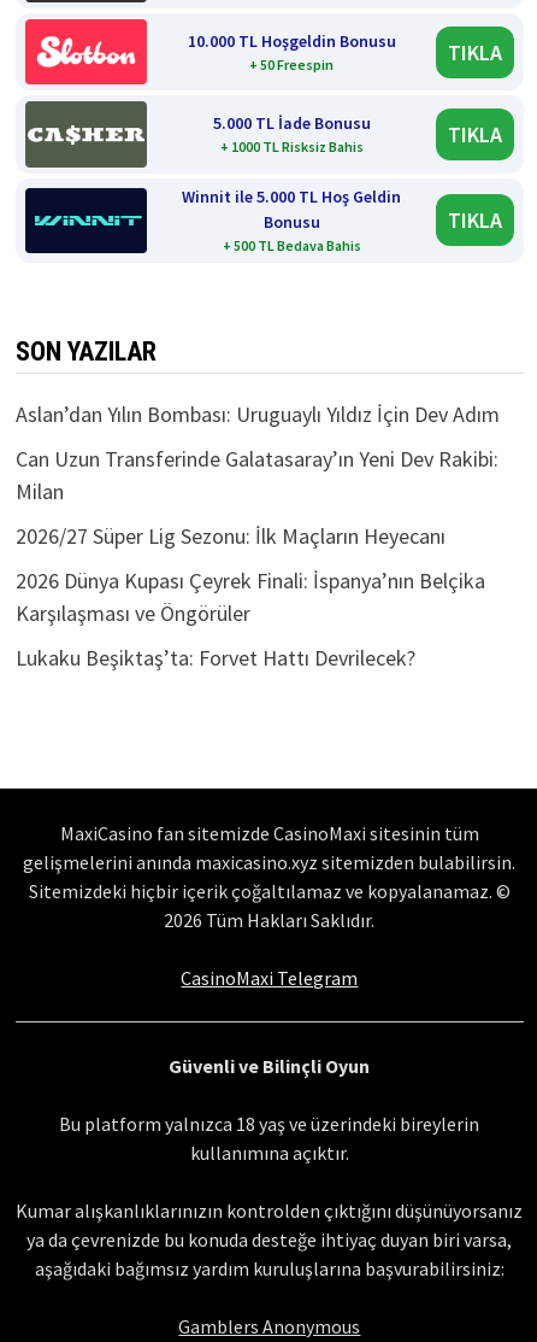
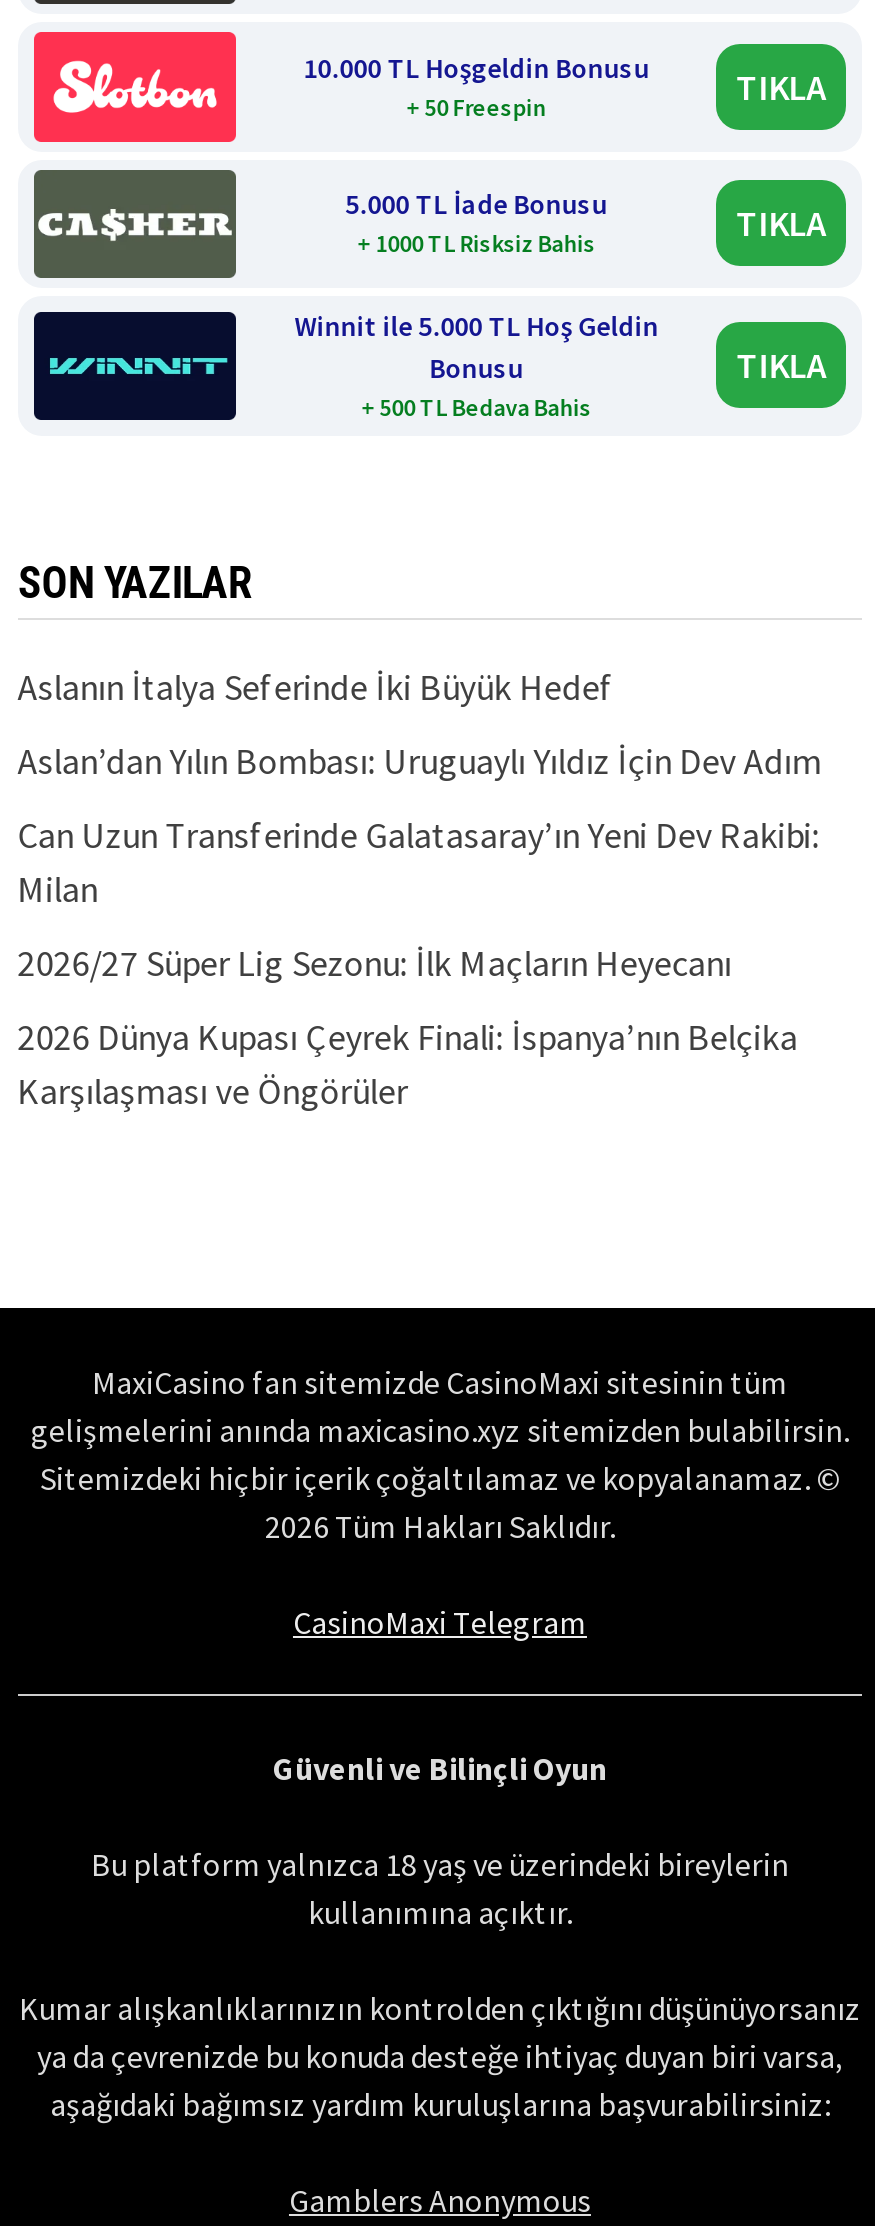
none -> [18,664,614,710] Aslanın İtalya Seferinde İki Büyük Hedef
moved [15,400,499,627] -> [18,738,822,1114]: Aslan’dan Yılın Bombası: Uruguaylı Yıldız İçin Dev Adım | Can Uzun Transferinde Galatasaray’ın Yeni Dev Rakibi: | Milan | 2026/27 Süper Lig Sezonu: İlk Maçların Heyecanı | 2026 Dünya Kupası Çeyrek Finali: İspanya’nın Belçika | Karşılaşması ve Öngörüler
[15,644,415,671] Lukaku Beşiktaş’ta: Forvet Hattı Devrilecek? -> none

